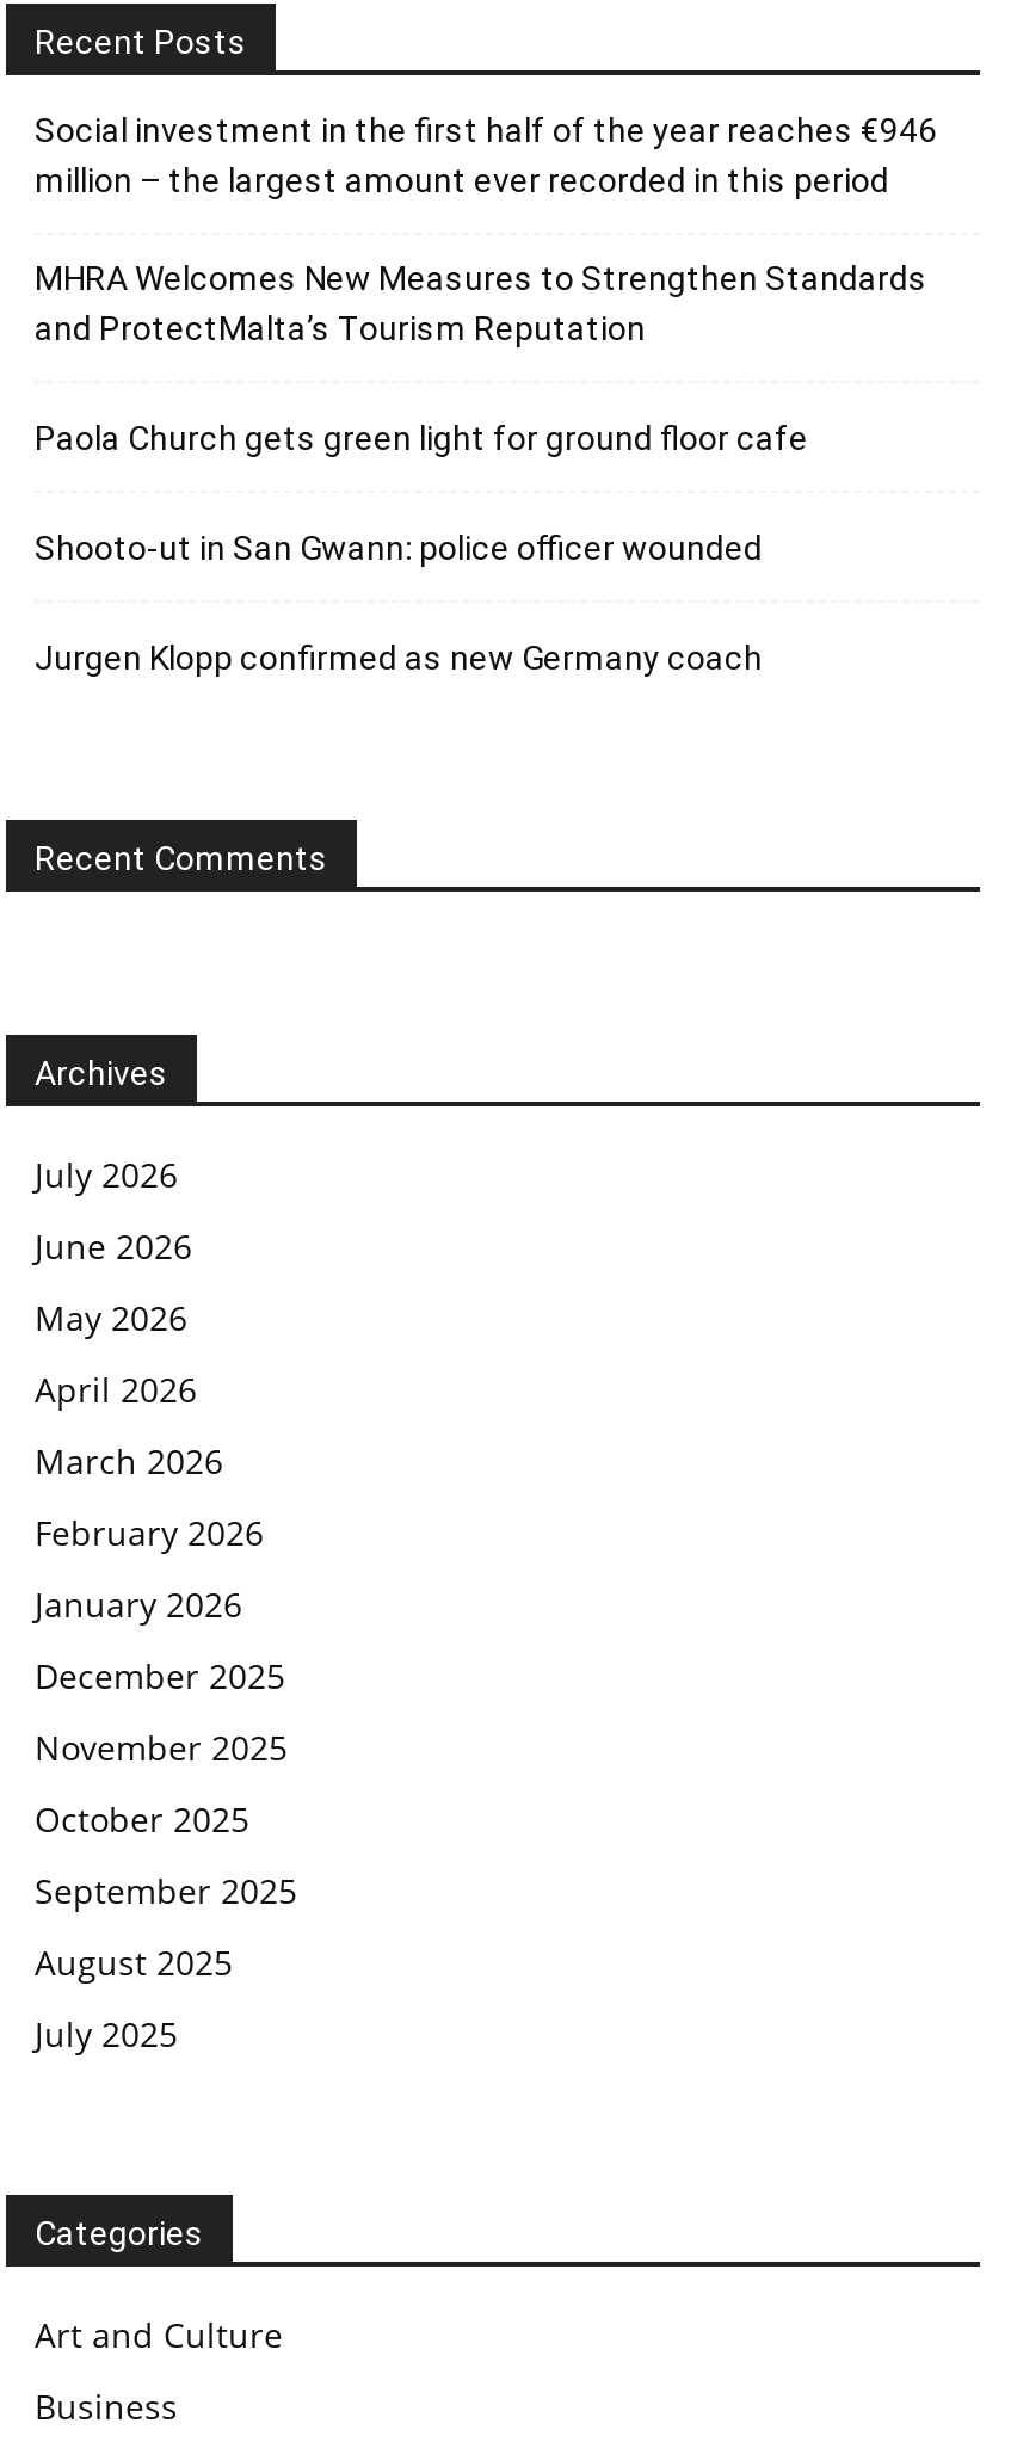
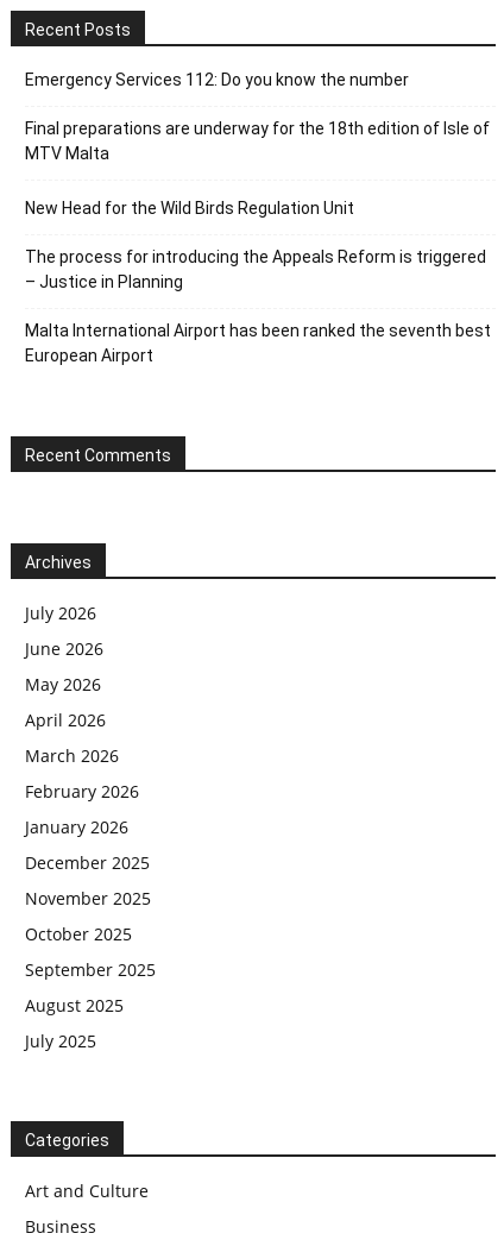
[35,111,937,199] Social investment in the first half of the year reaches €946 | million – the largest amount ever recorded in this period -> [25,70,409,89] Emergency Services 112: Do you know the number
[35,259,927,347] MHRA Welcomes New Measures to Strengthen Standards | and ProtectMalta’s Tourism Reputation -> [25,119,490,163] Final preparations are underway for the 18th edition of Isle of | MTV Malta
[35,419,808,457] Paola Church gets green light for ground floor cafe -> [25,199,354,218] New Head for the Wild Birds Regulation Unit
[35,529,763,567] Shooto-ut in San Gwann: police officer wounded -> [25,247,486,291] The process for introducing the Appeals Reform is triggered | – Justice in Planning
[35,639,763,677] Jurgen Klopp confirmed as new Germany coach -> [25,321,491,365] Malta International Airport has been ranked the seventh best | European Airport

